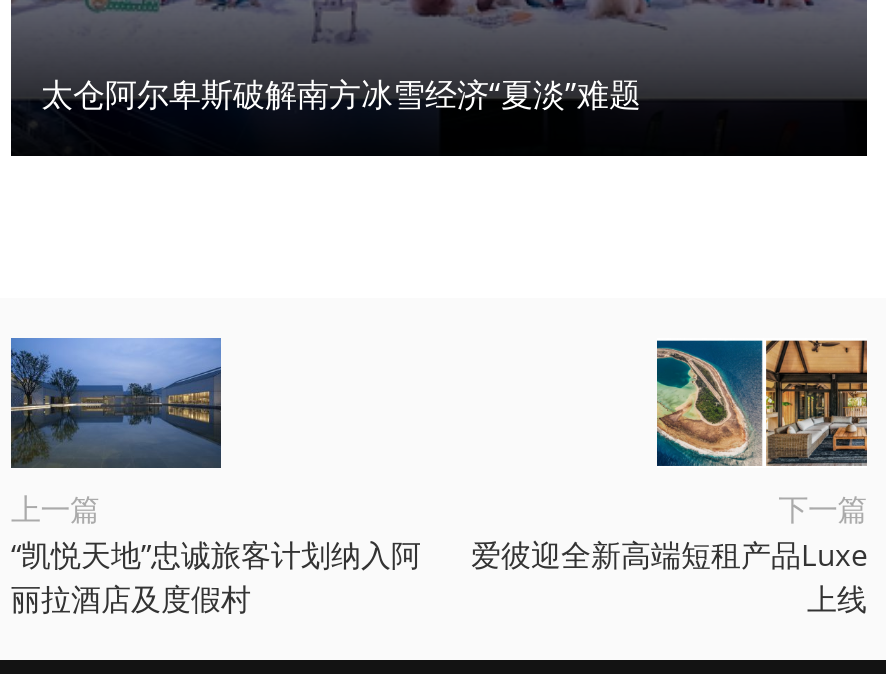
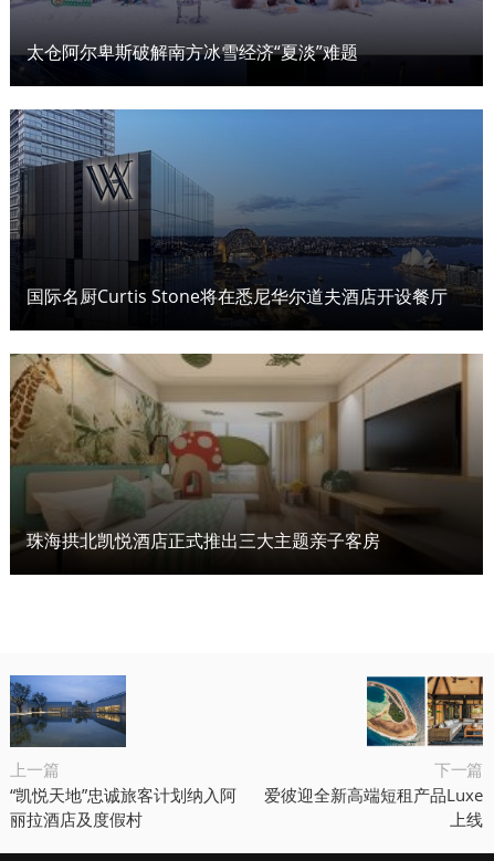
none -> [10,108,484,343] [image] | 国际名厨Curtis Stone将在悉尼华尔道夫酒店开设餐厅
none -> [10,353,483,553] [image] | 珠海拱北凯悦酒店正式推出三大主题亲子客房

